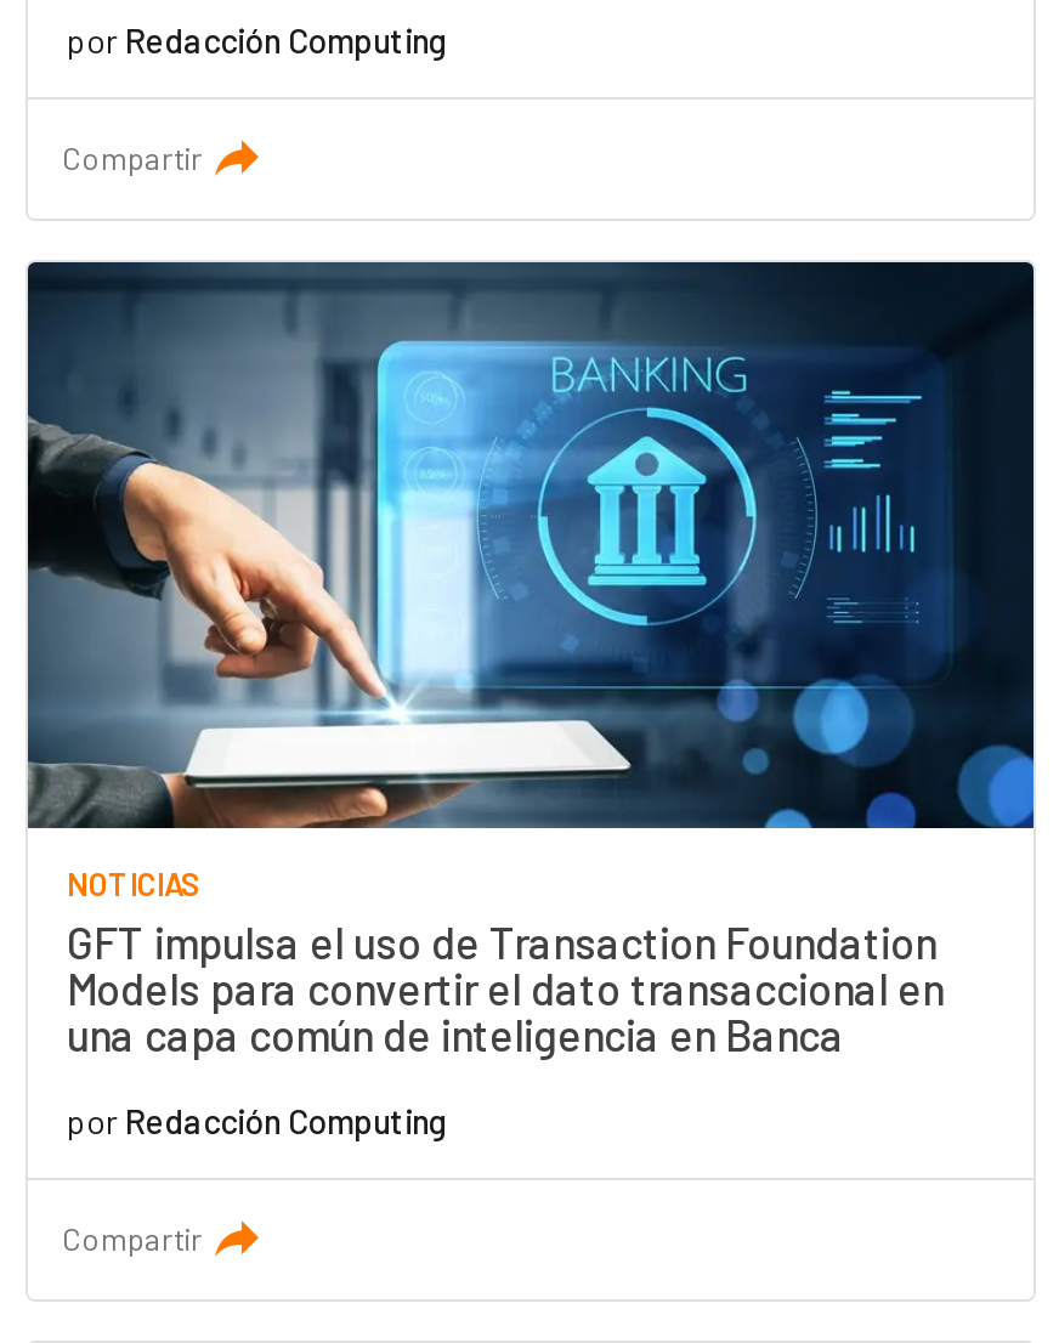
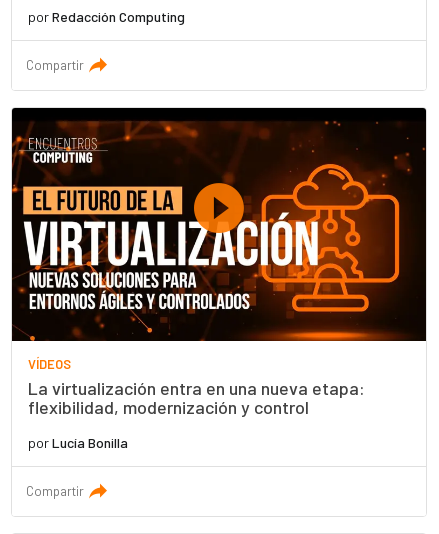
[26,260,1036,1062] [image] | NOTICIAS | GFT impulsa el uso de Transaction Foundation | Models para convertir el dato transaccional en | una capa común de inteligencia en Banca -> [11,108,427,418] [image] | VÍDEOS | La virtualización entra en una nueva etapa: | flexibilidad, modernización y control
[67,1101,448,1142] por Redacción Computing -> [28,434,128,451] por Lucía Bonilla

